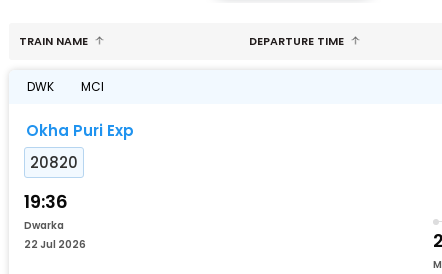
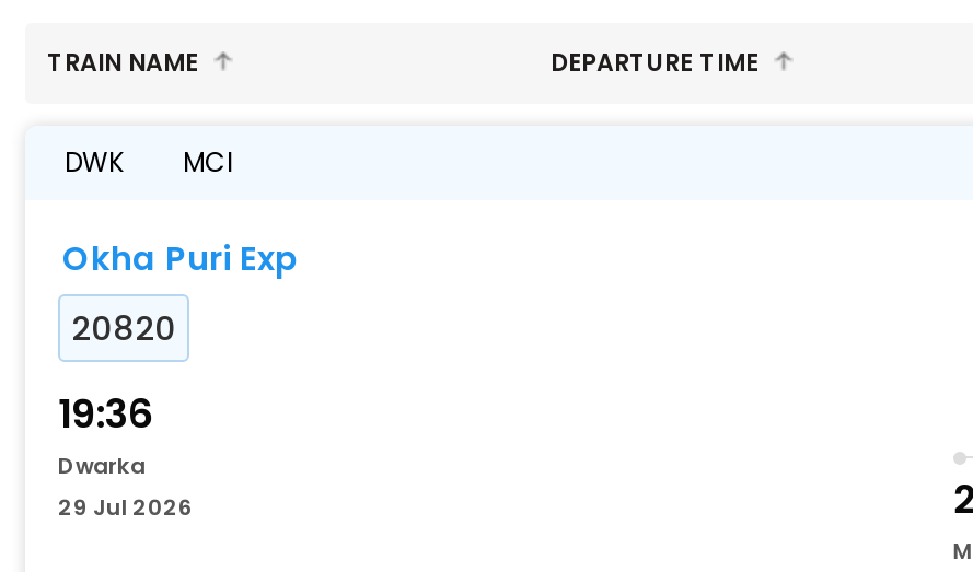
[24,237,86,252] 22 Jul 2026 -> [58,491,194,524] 29 Jul 2026

